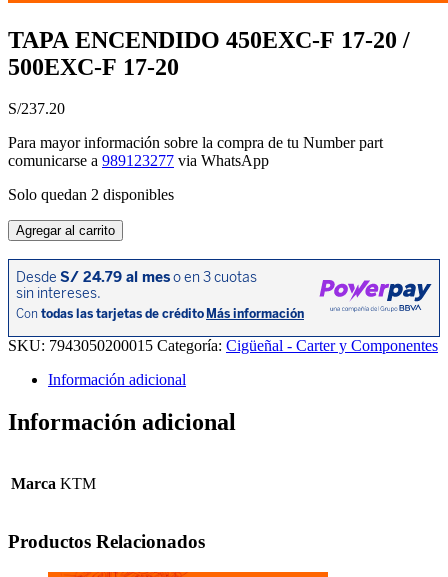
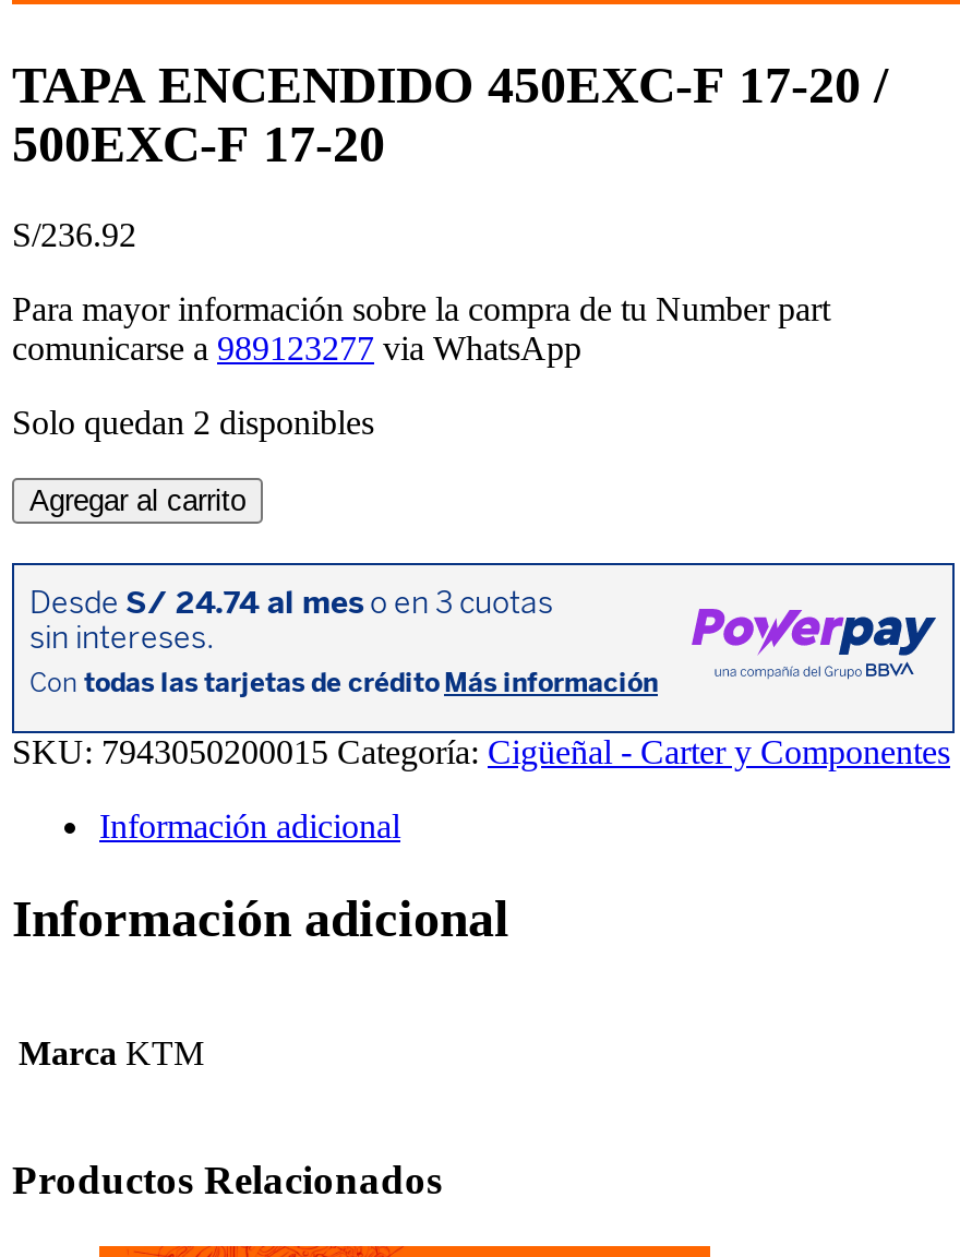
[8,100,65,117] S/237.20 -> [12,217,136,254] S/236.92

